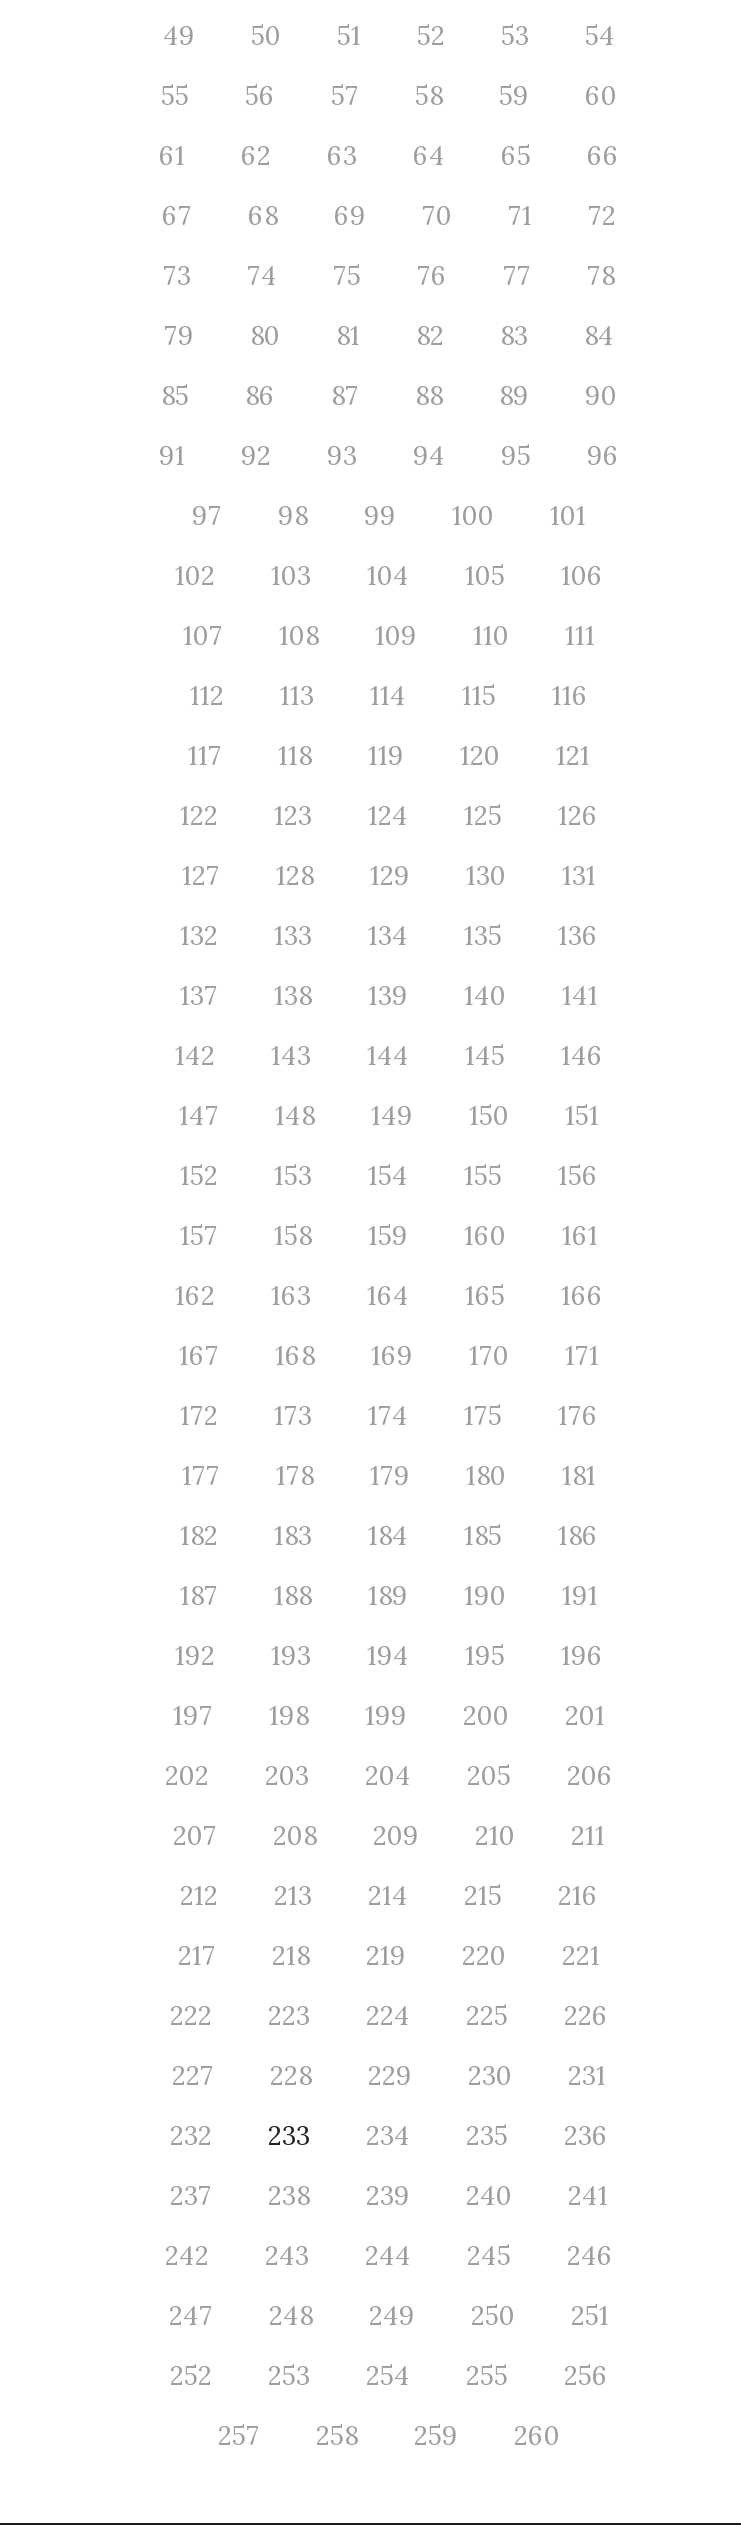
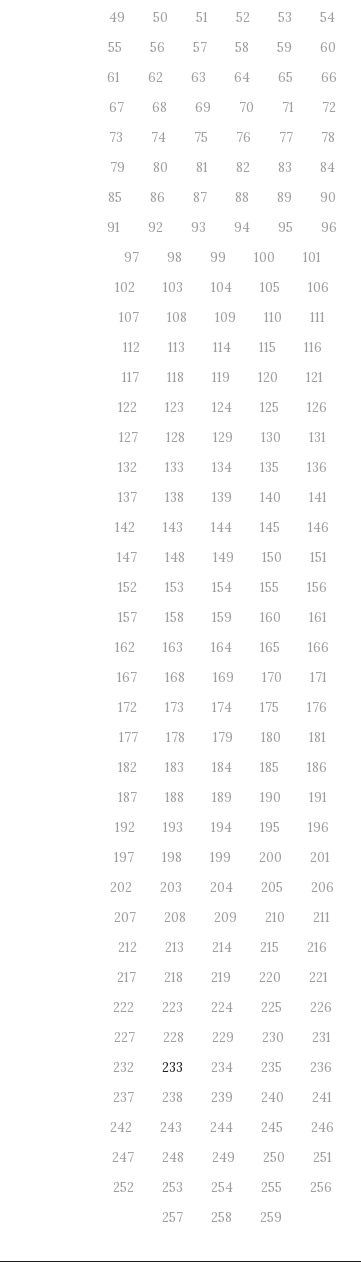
[514,2419,560,2453] 260 -> none

